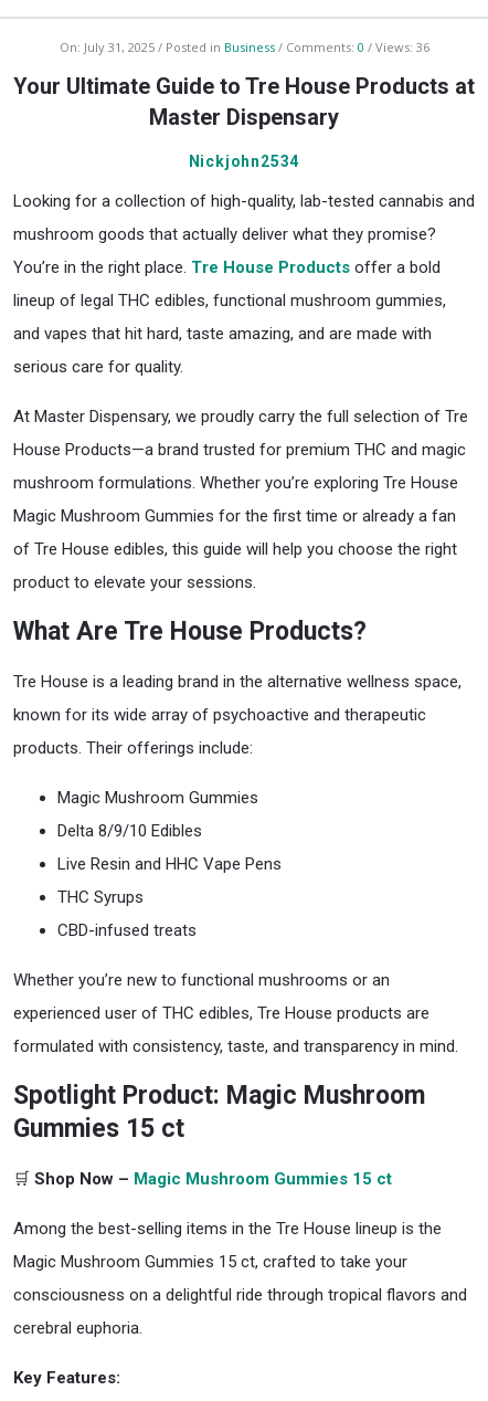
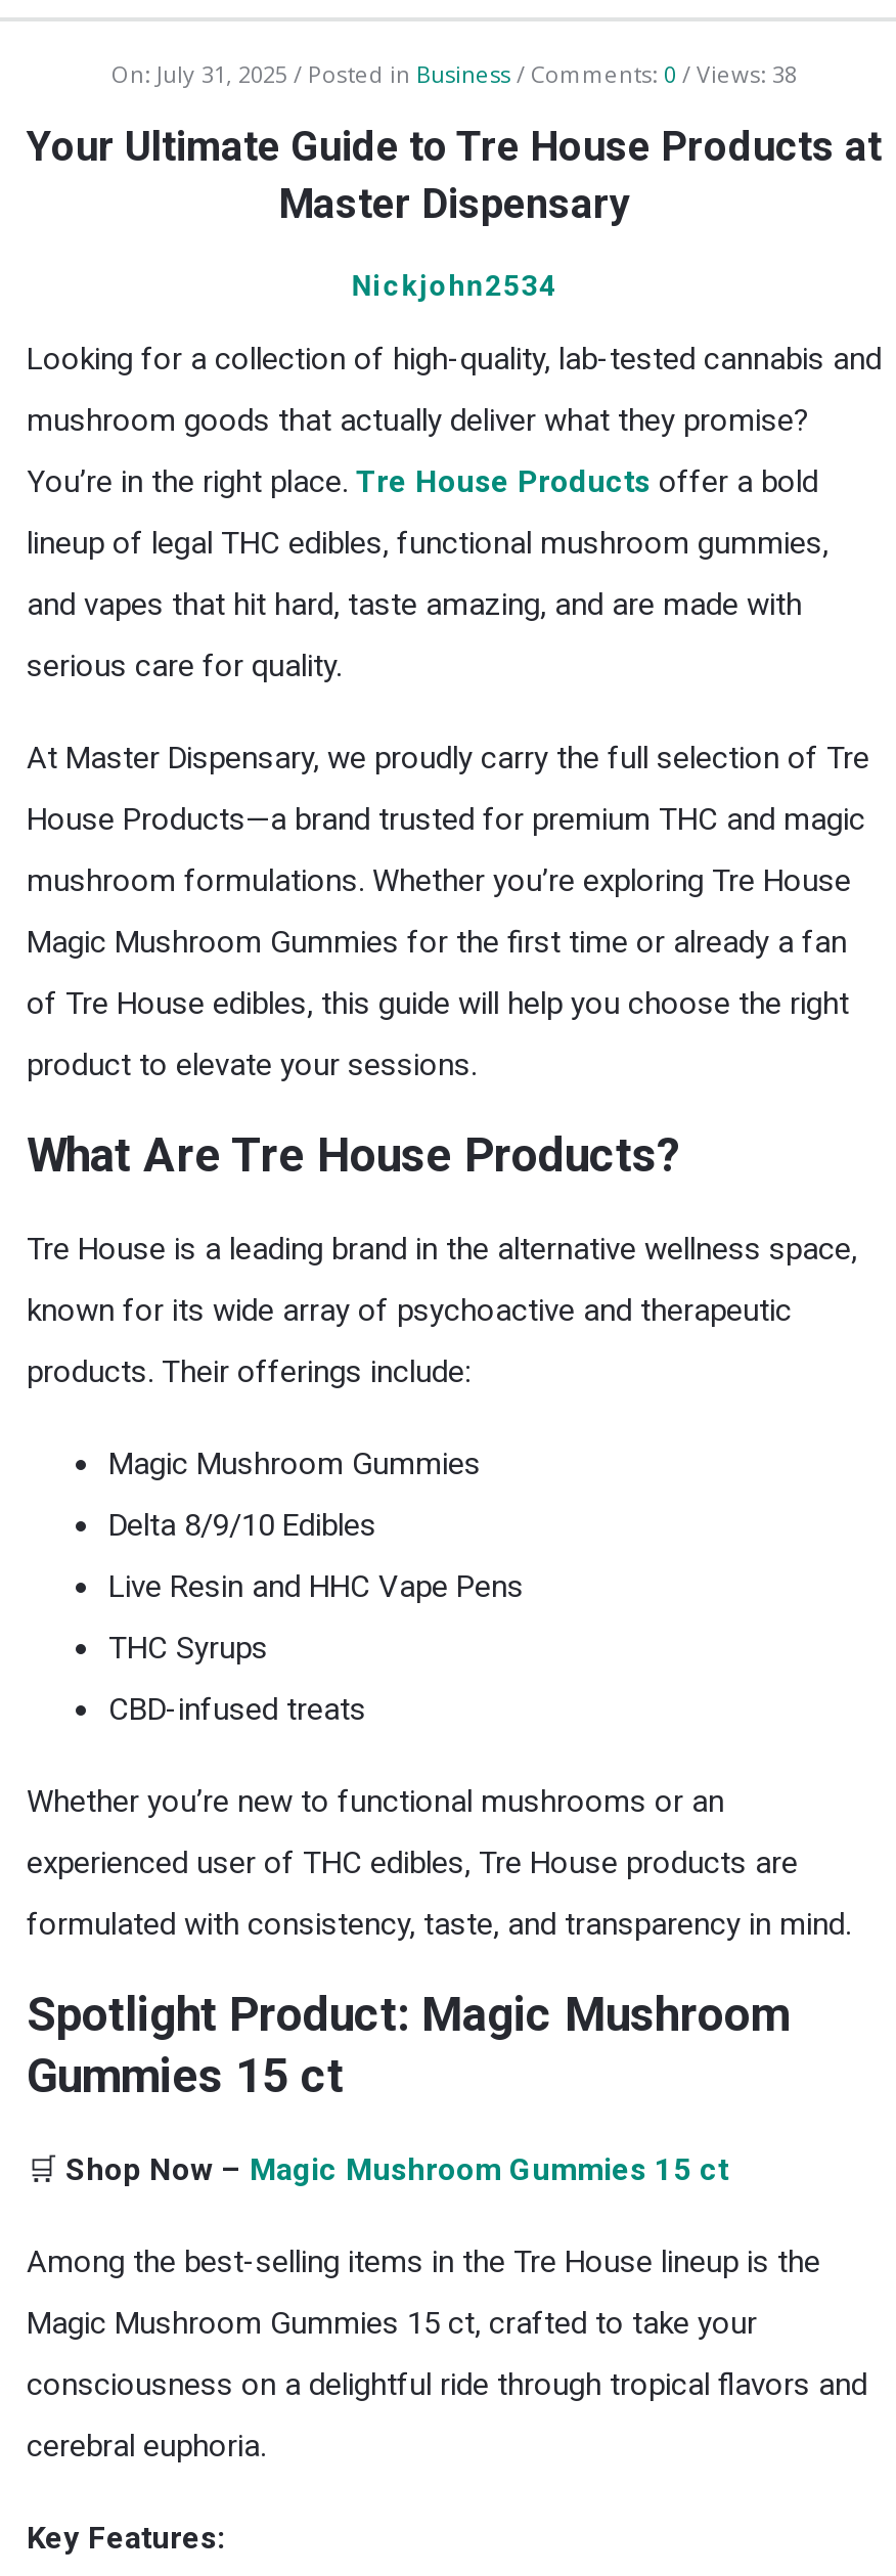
[285,39,429,55] Comments: 0 Views: 36 -> [531,58,797,89] Comments: 0 Views: 38

